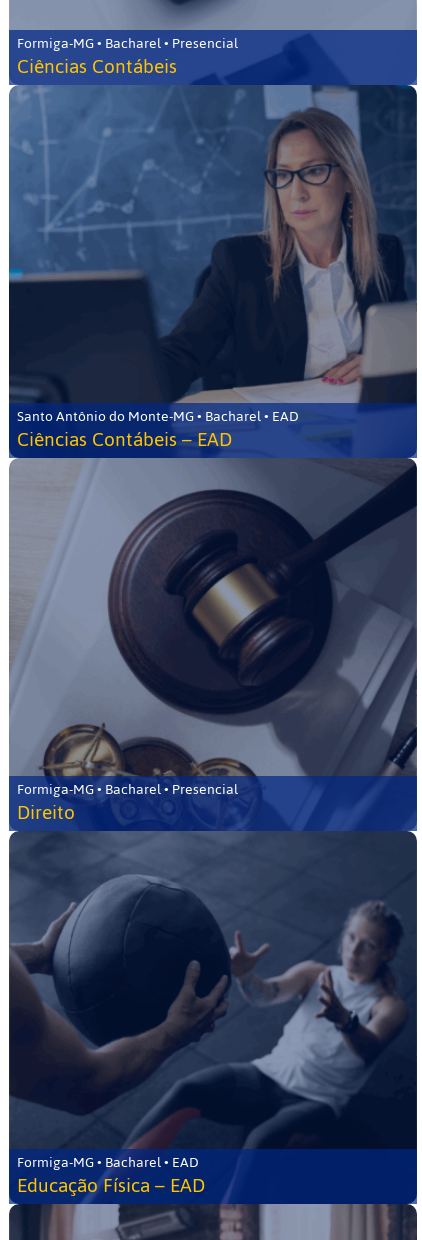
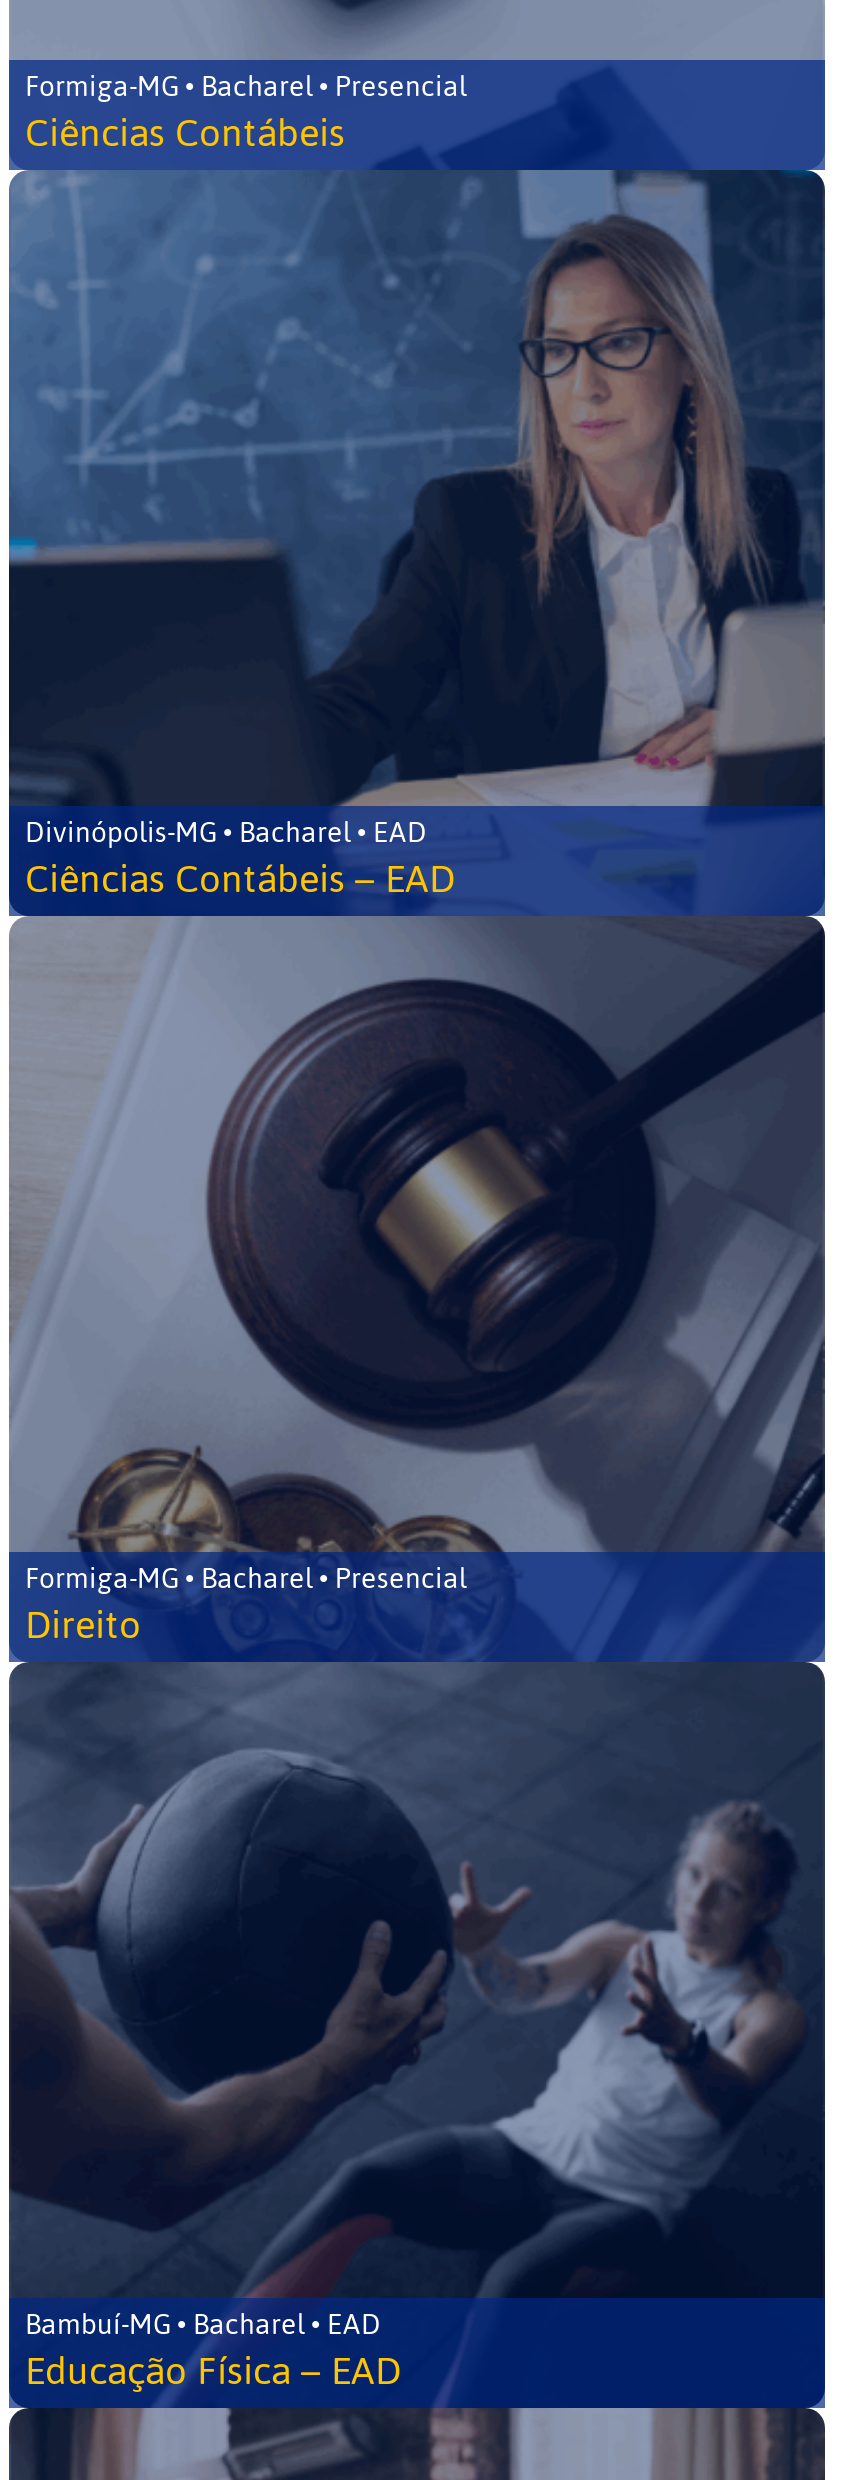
[17,403,299,430] Santo Antônio do Monte-MG • Bacharel • EAD -> [25,806,427,860] Divinópolis-MG • Bacharel • EAD
[17,1149,199,1176] Formiga-MG • Bacharel • EAD -> [25,2298,381,2352] Bambuí-MG • Bacharel • EAD

